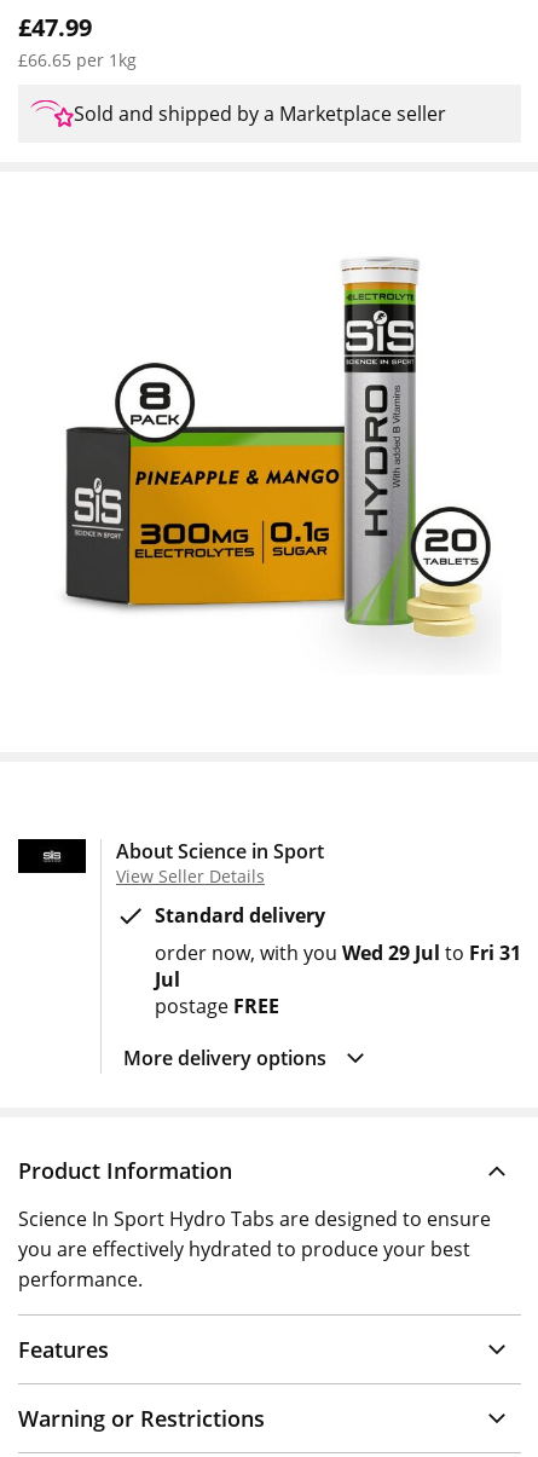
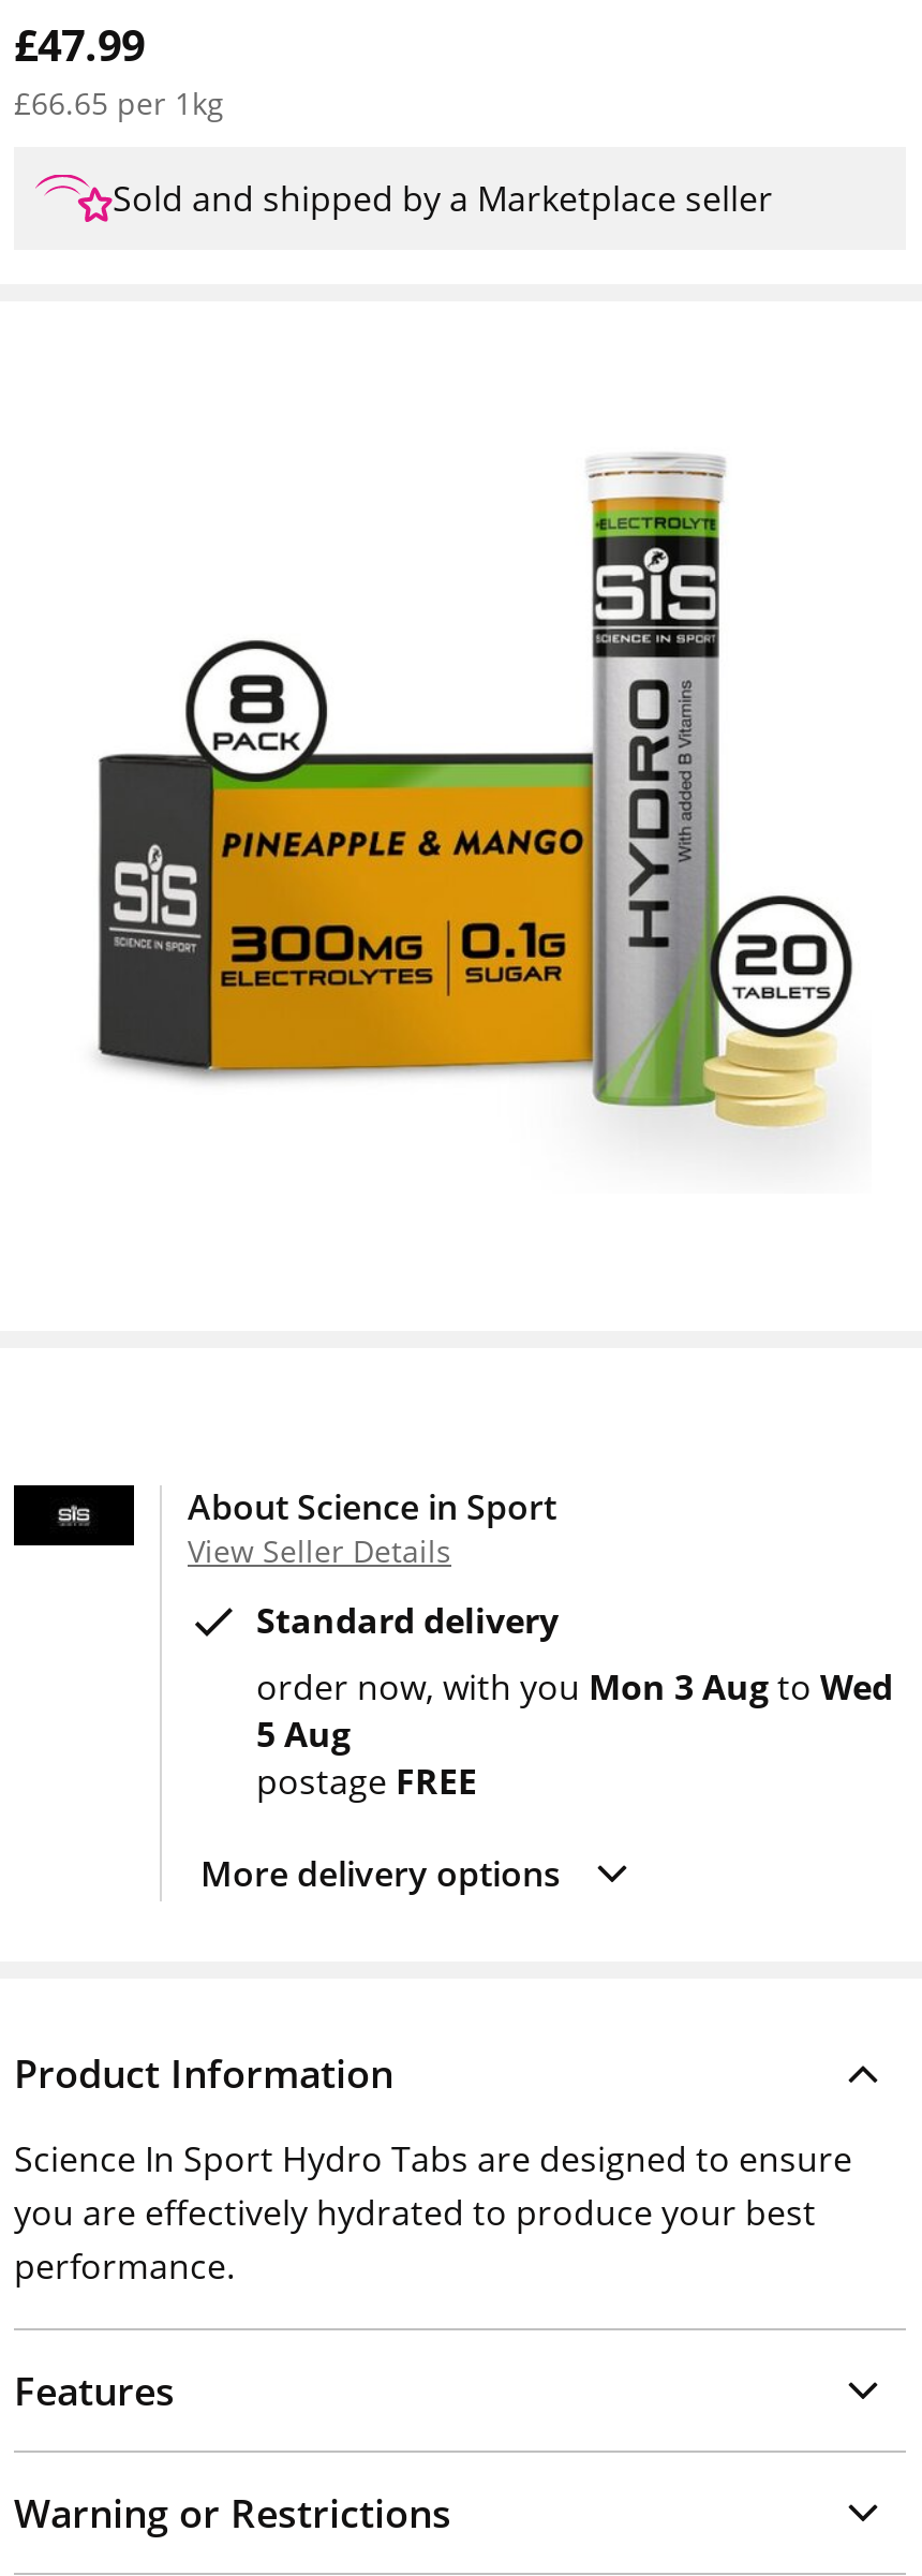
[155,939,521,993] order now with you Wed 29 Jul to Fri 31 | Jul -> [256,1663,893,1758] order now with you Mon 3 Aug to Wed | 5 Aug

